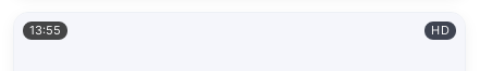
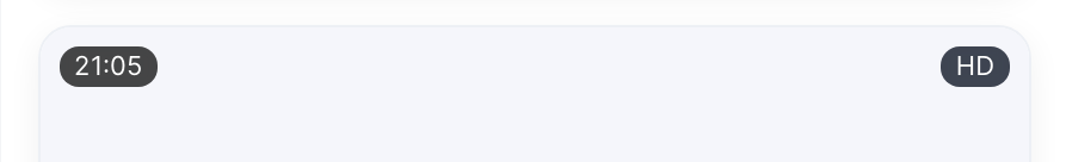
[29,22,61,37] 13:55 -> [74,48,143,81] 21:05

